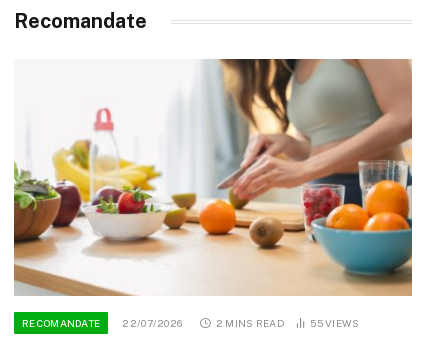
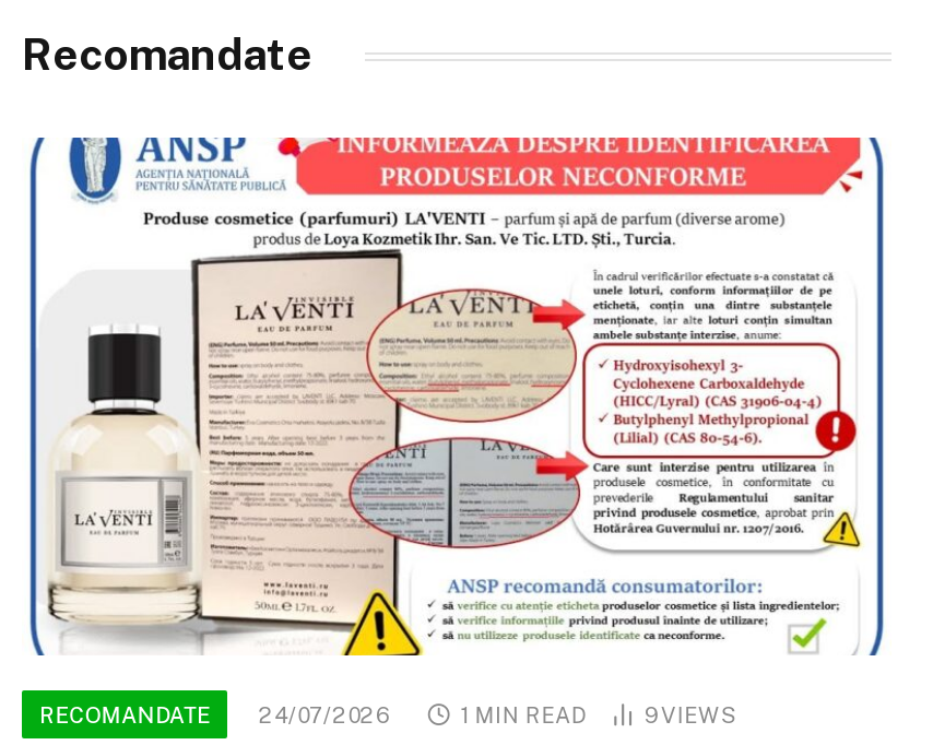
[13,58,413,329] [image] | 22/07/2026 | 2 MINS READ | 55VIEWS -> [22,135,891,728] [image] | 24/07/2026 | 1 MIN READ | 9VIEWS

